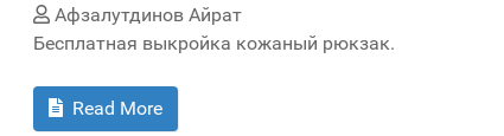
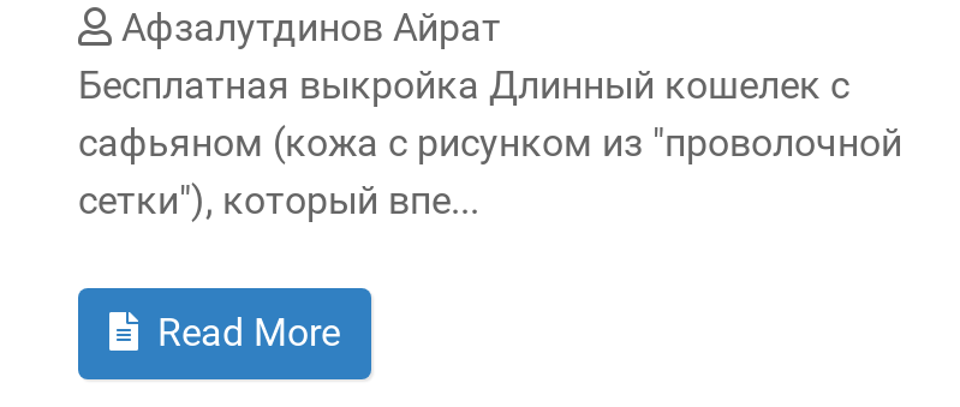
[33,32,395,54] Бесплатная выкройка кожаный рюкзак. -> [78,64,902,225] Бесплатная выкройка Длинный кошелек с | сафьяном (кожа с рисунком из "проволочной | сетки"), который впе...

